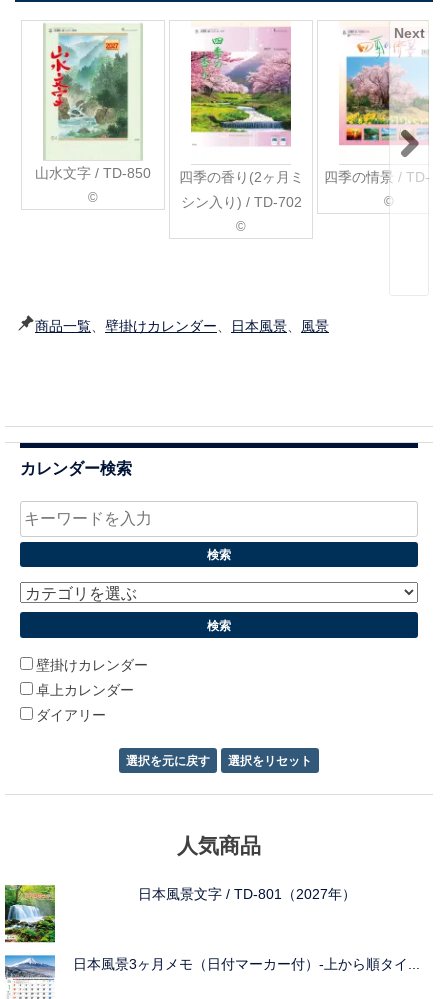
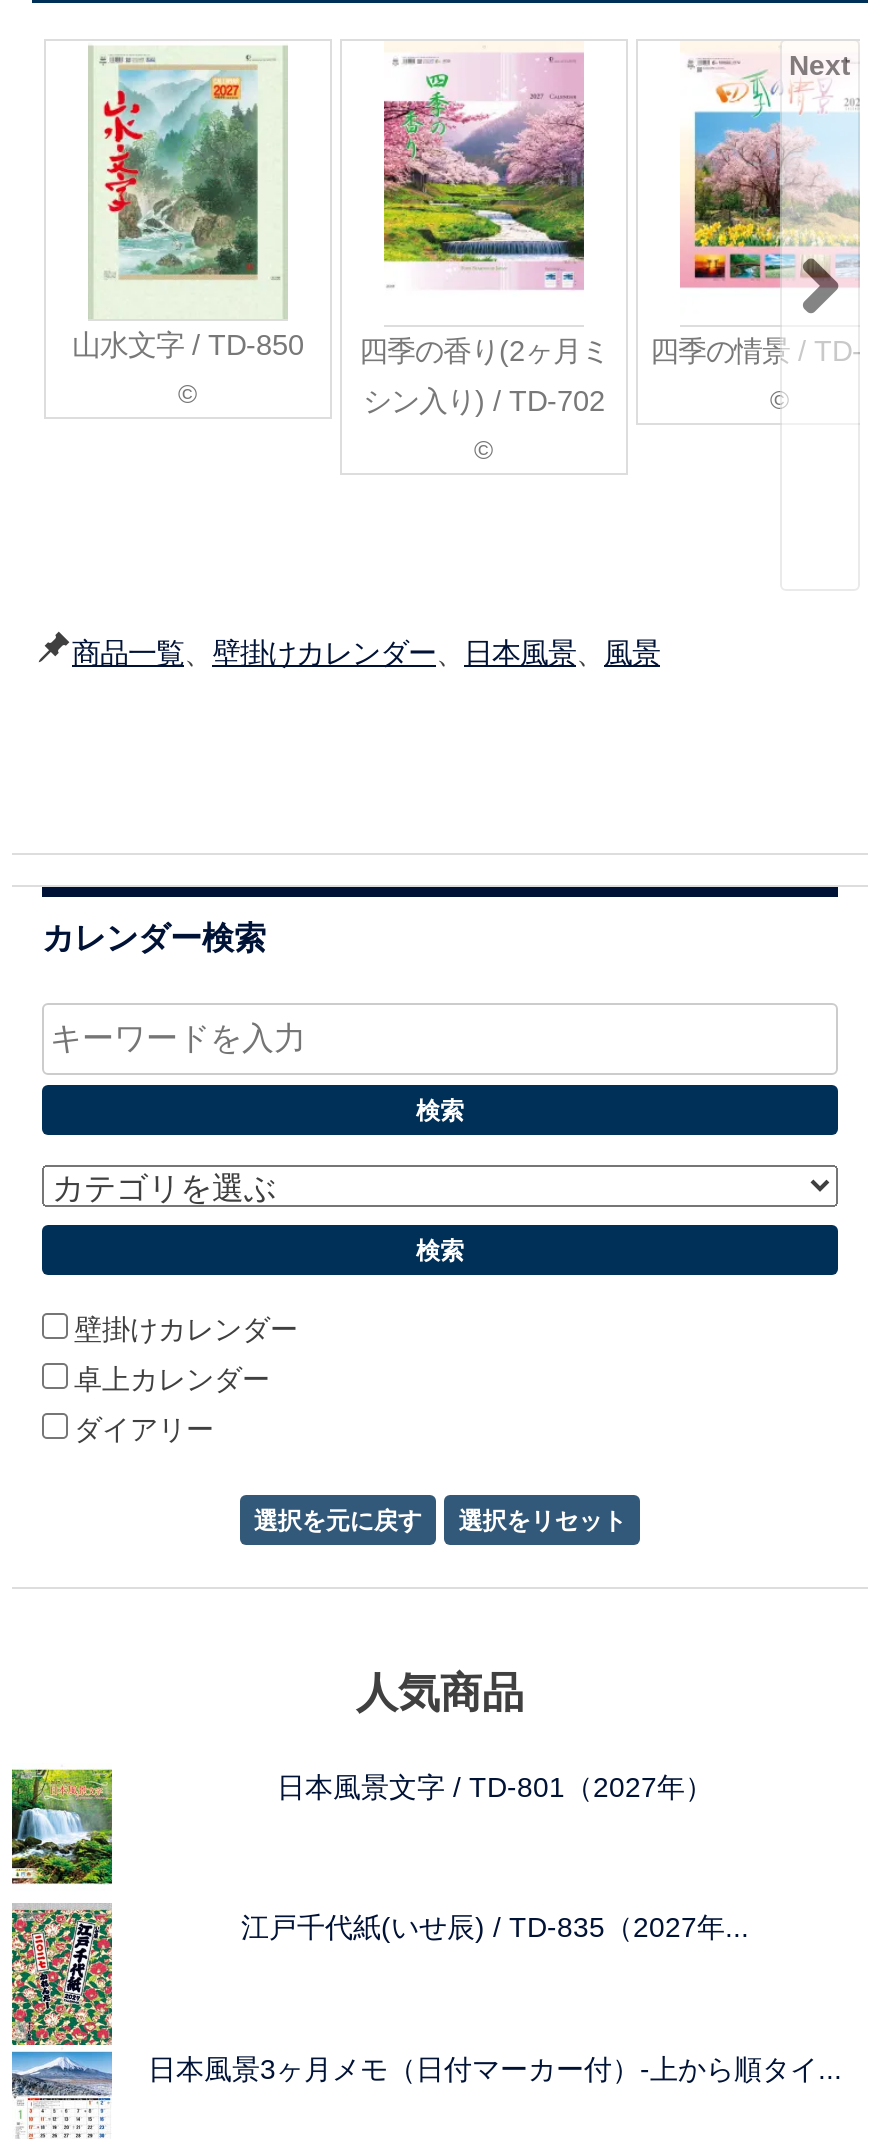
none -> [10,1903,114,2047] [image]
none -> [241,1912,749,1944] 江戸千代紙(いせ辰) / TD-835（2027年...

